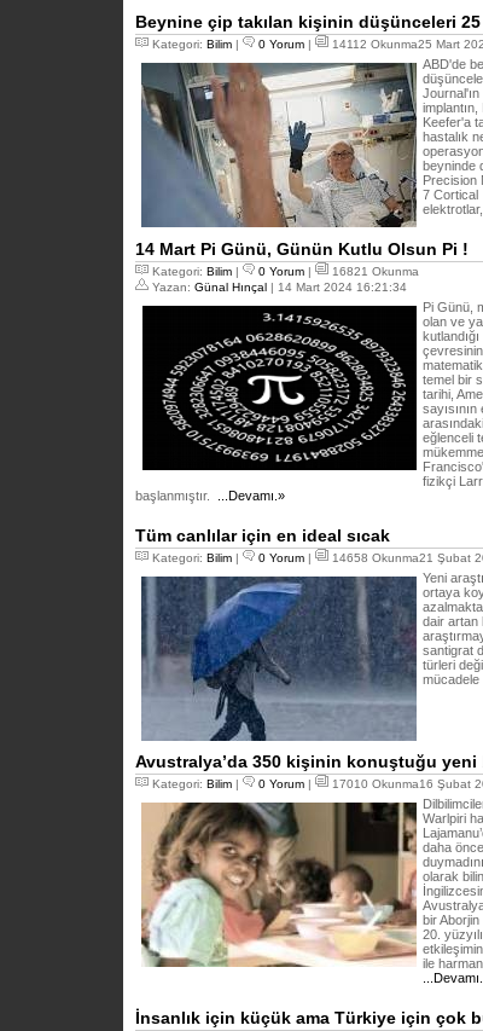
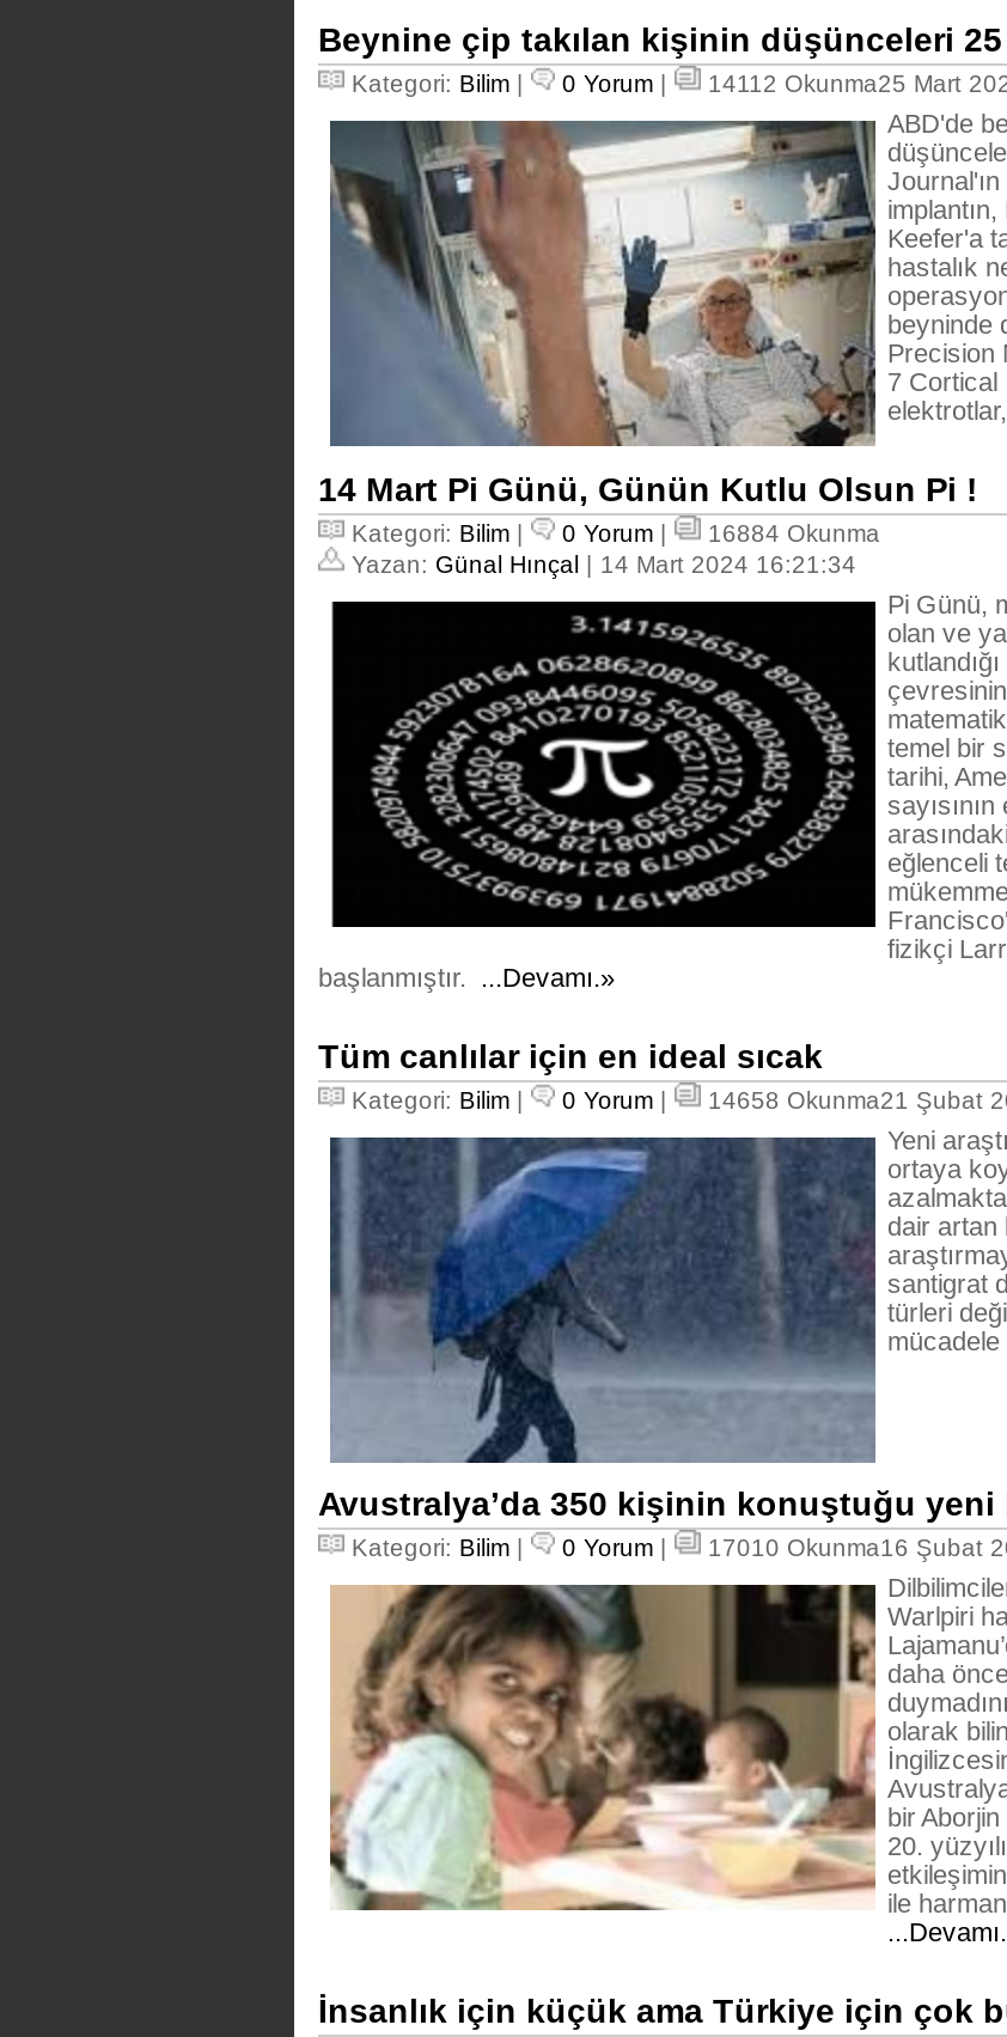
[328,265,419,278] 16821 Okunma -> [701,520,880,547] 16884 Okunma

